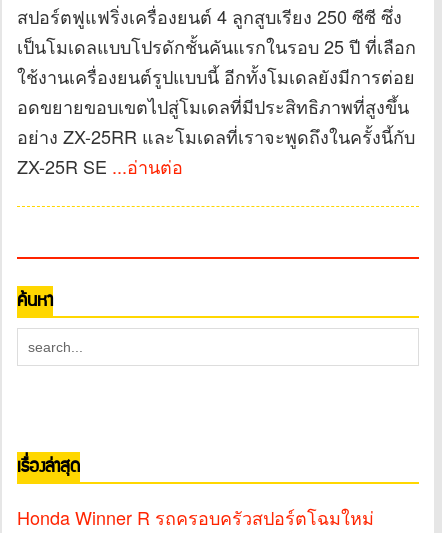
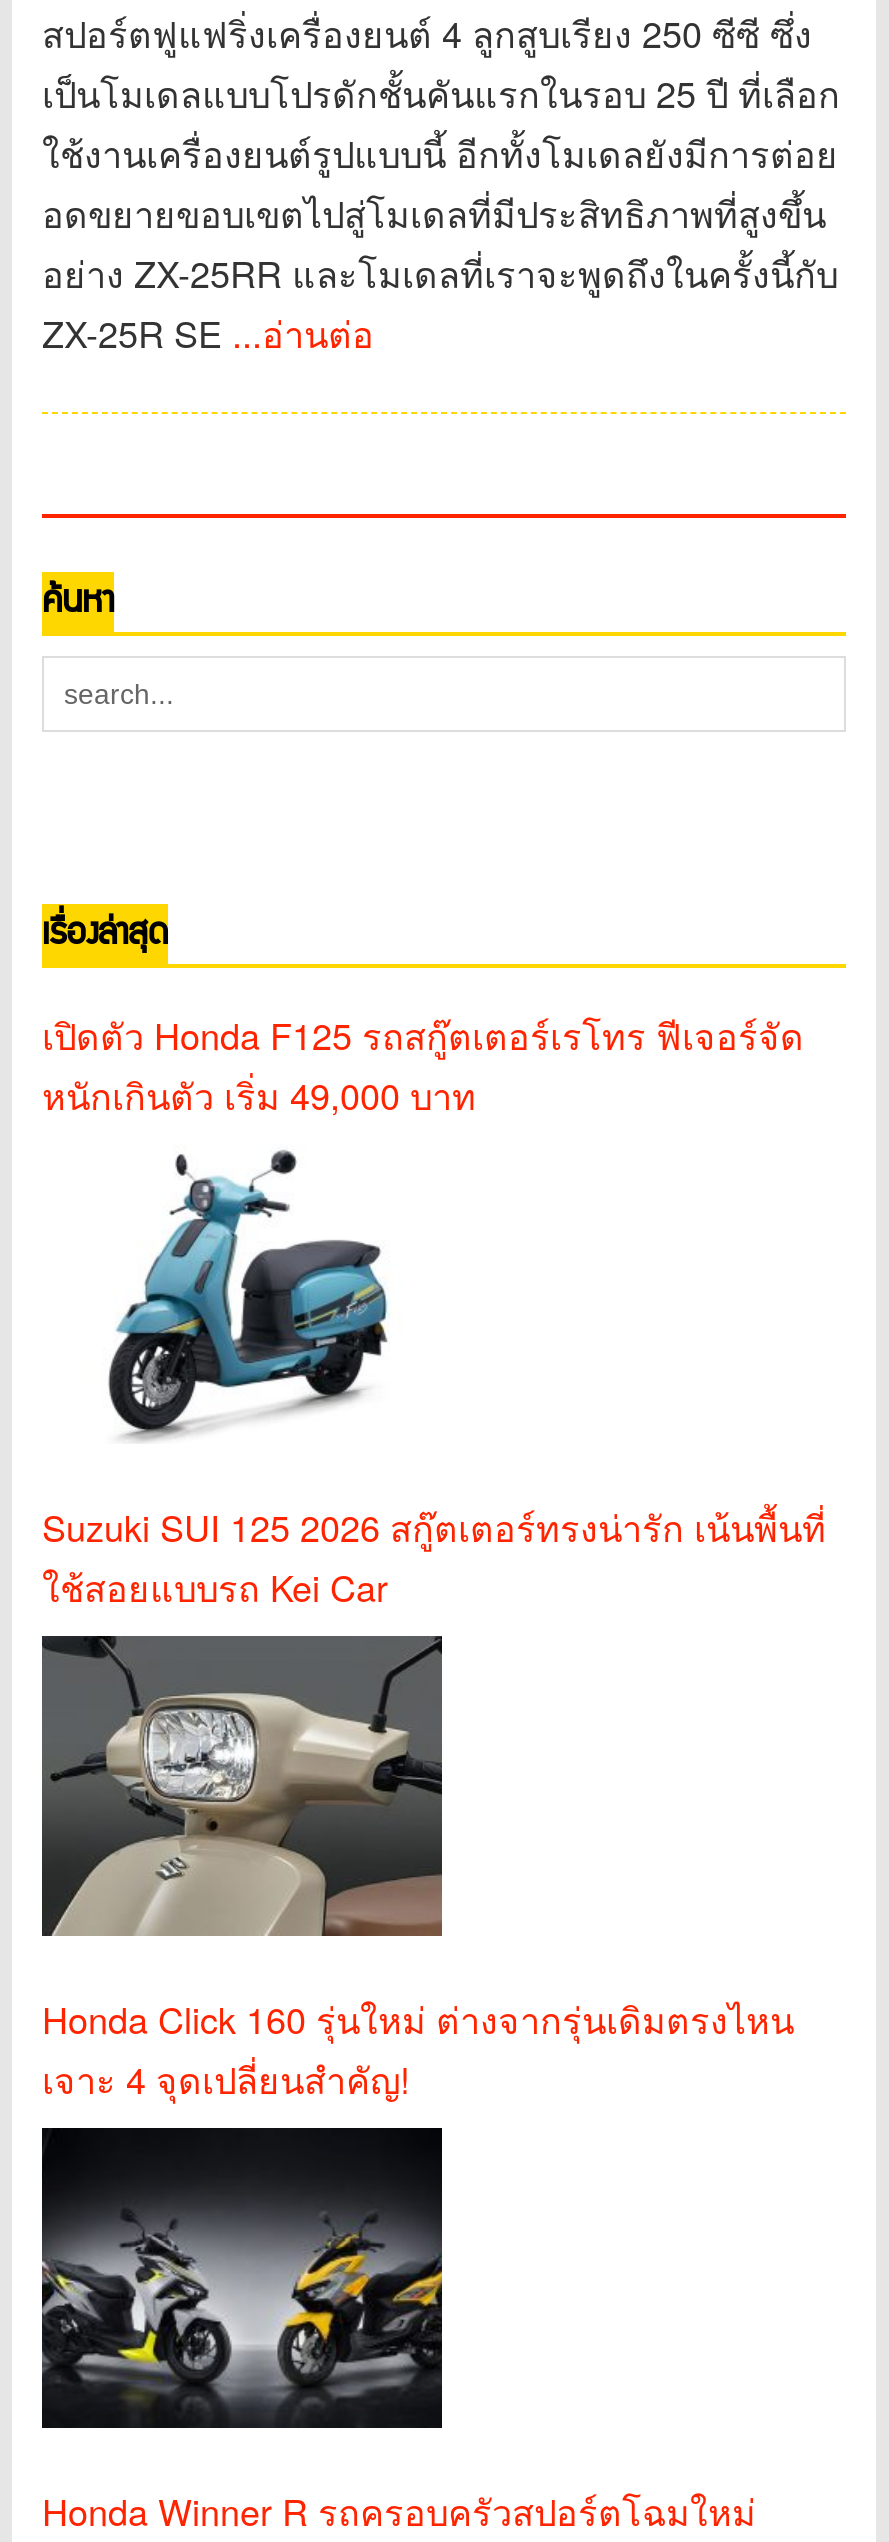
none -> [40,1634,794,2103] [image] | Honda Click 160 รุ่นใหม่ ต่างจากรุ่นเดิมตรงไหน | เจาะ 4 จุดเปลี่ยนสำคัญ!
none -> [40,2126,444,2430] [image]
none -> [42,1007,804,1119] เปิดตัว Honda F125 รถสกู๊ตเตอร์เรโทร ฟีเจอร์จัด | หนักเกินตัว เริ่ม 49,000 บาท
none -> [42,1148,826,1611] [image] | Suzuki SUI 125 2026 สกู๊ตเตอร์ทรงน่ารัก เน้นพื้นที่ | ใช้สอยแบบรถ Kei Car

